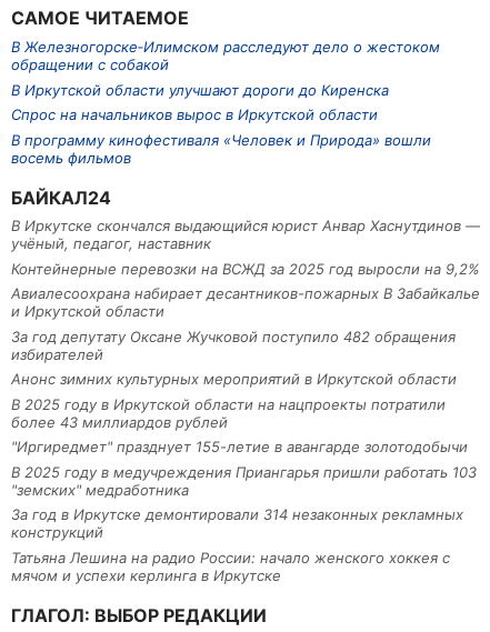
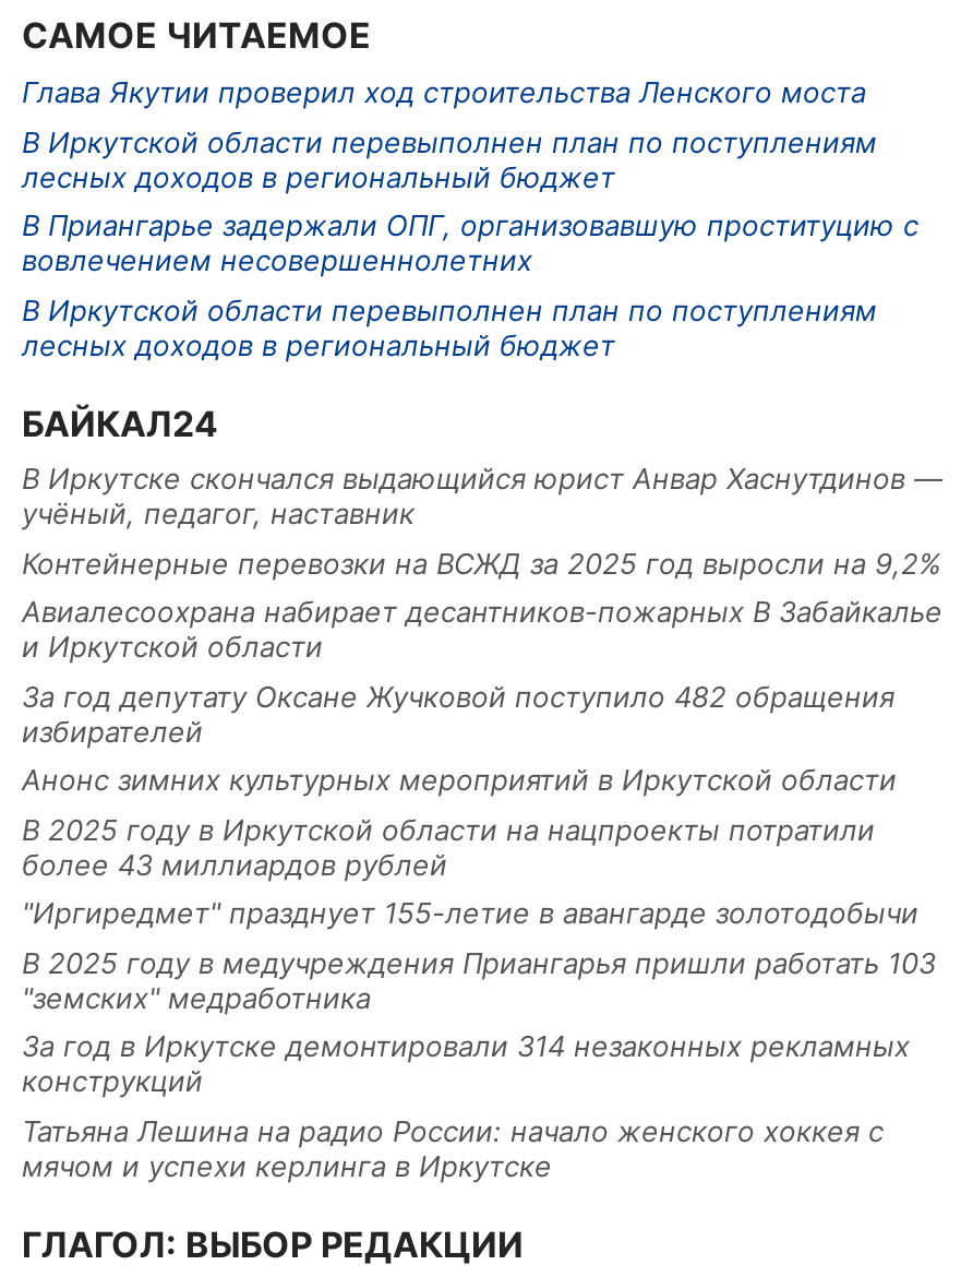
[11,38,440,166] В Железногорске‑Илимском расследуют дело о жестоком | обращении с собакой | В Иркутской области улучшают дороги до Киренска | Спрос на начальников вырос в Иркутской области | В программу кинофестиваля «Человек и Природа» вошли | восемь фильмов -> [22,74,918,361] Глава Якутии проверил ход строительства Ленского моста | В Иркутской области перевыполнен план по поступлениям | лесных доходов в региональный бюджет | В Приангарье задержали ОПГ, организовавшую проституцию с | вовлечением несовершеннолетних | В Иркутской области перевыполнен план по поступлениям | лесных доходов в региональный бюджет

